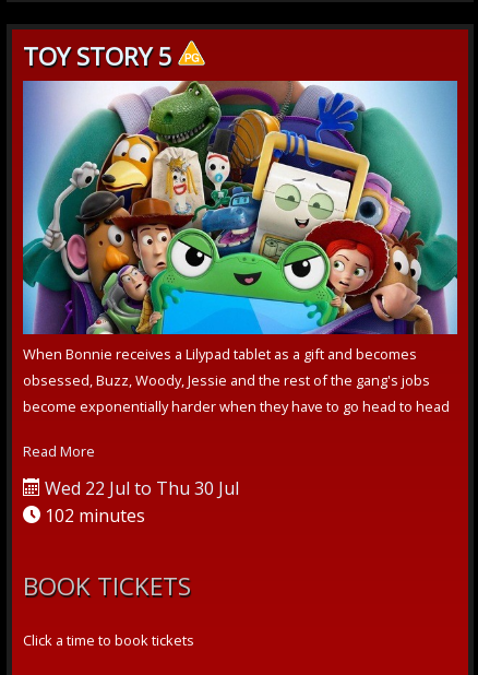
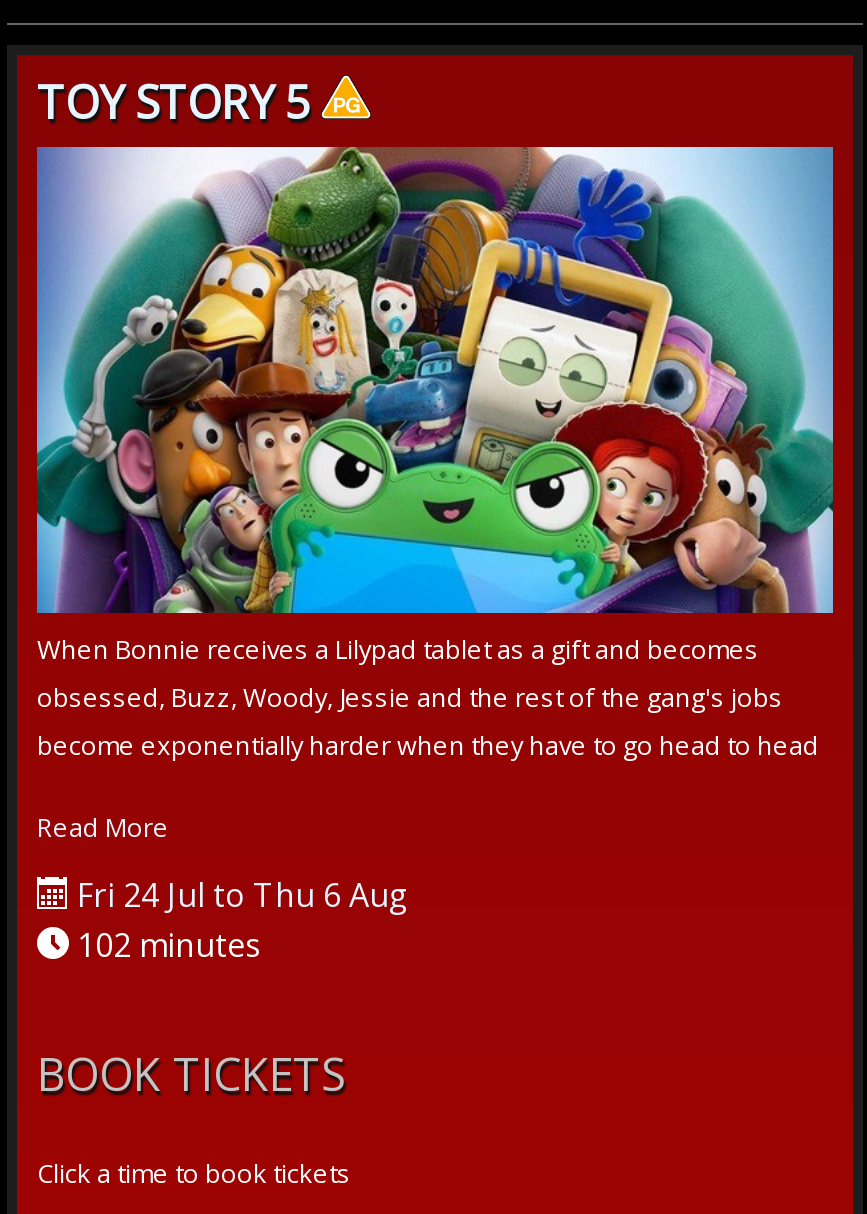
[40,477,239,501] Wed 22 Jul to Thu 30 Jul -> [69,874,409,918] Fri 24 Jul to Thu 6 Aug

